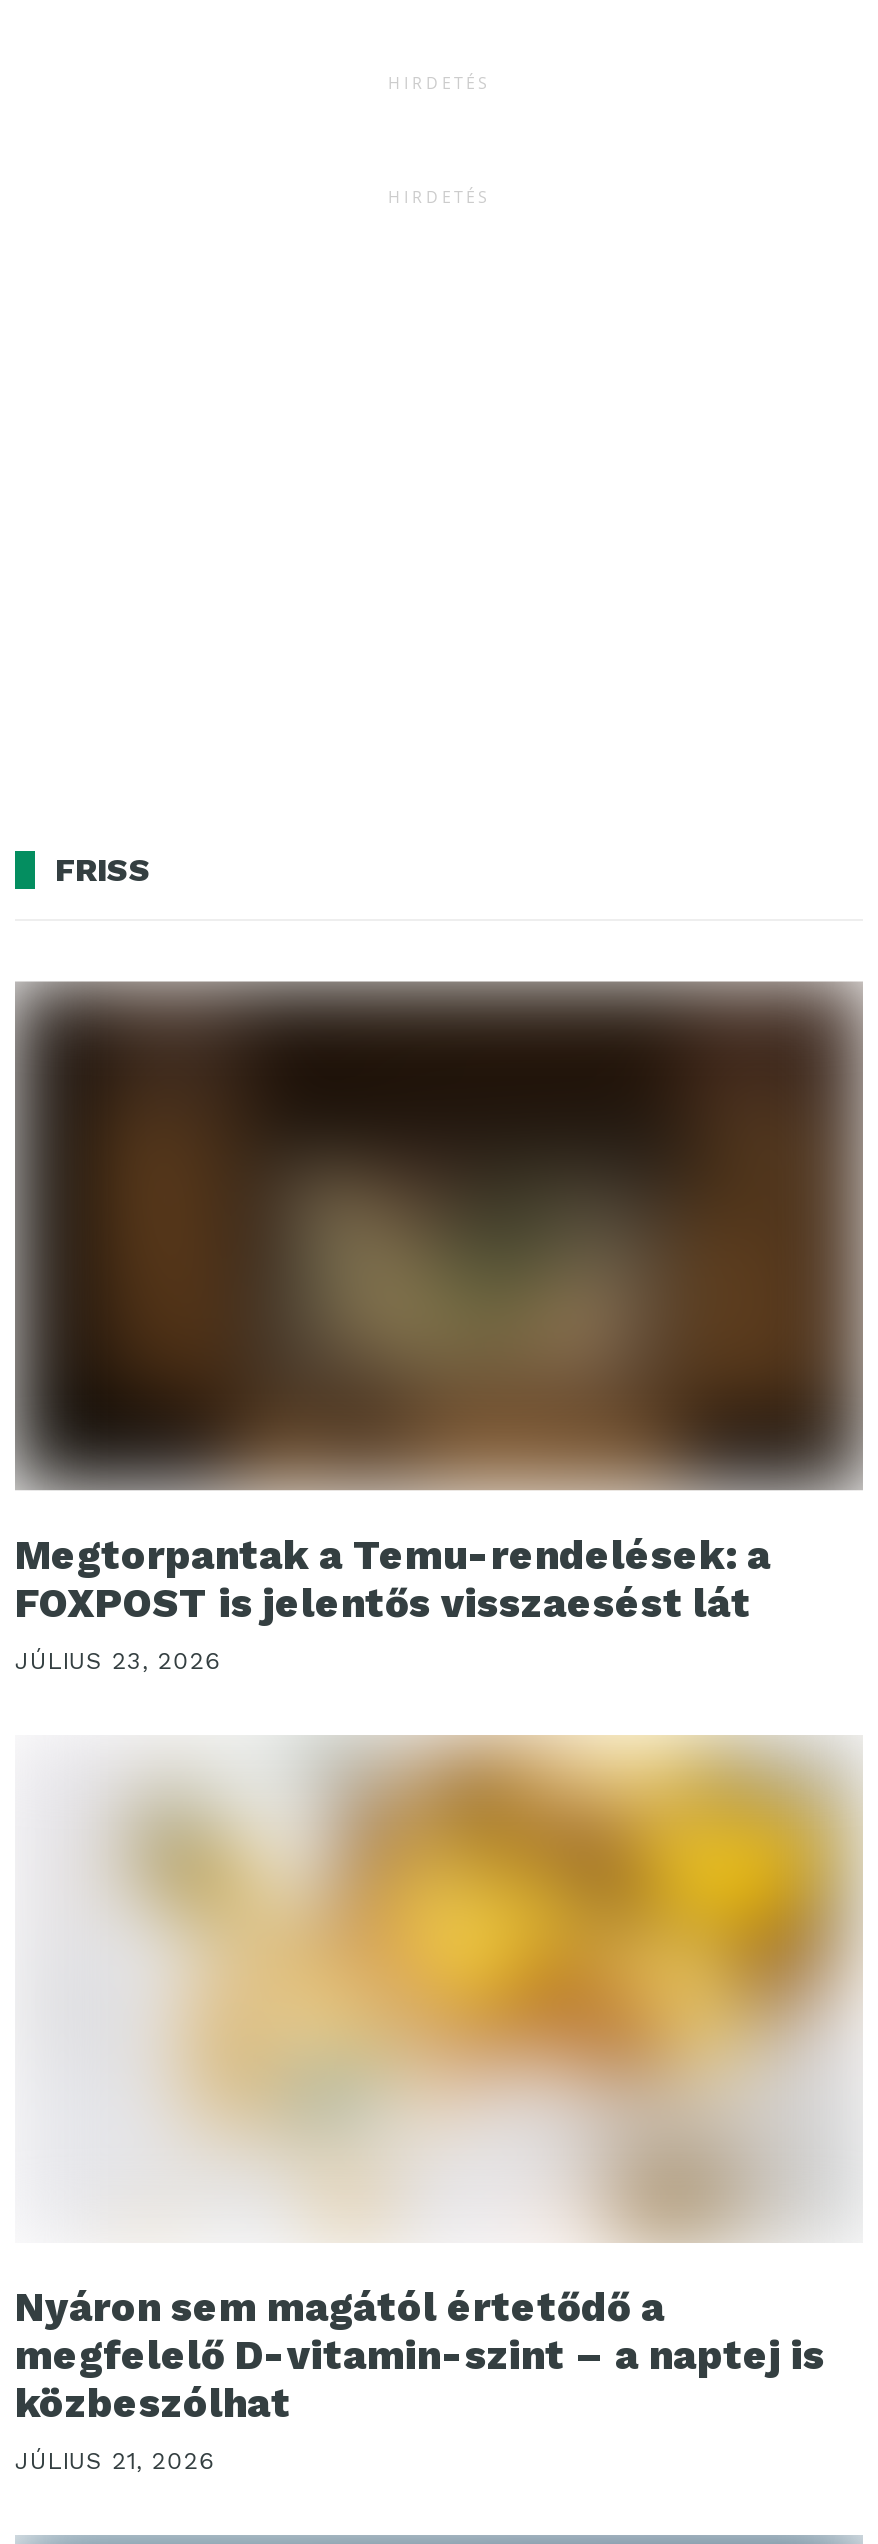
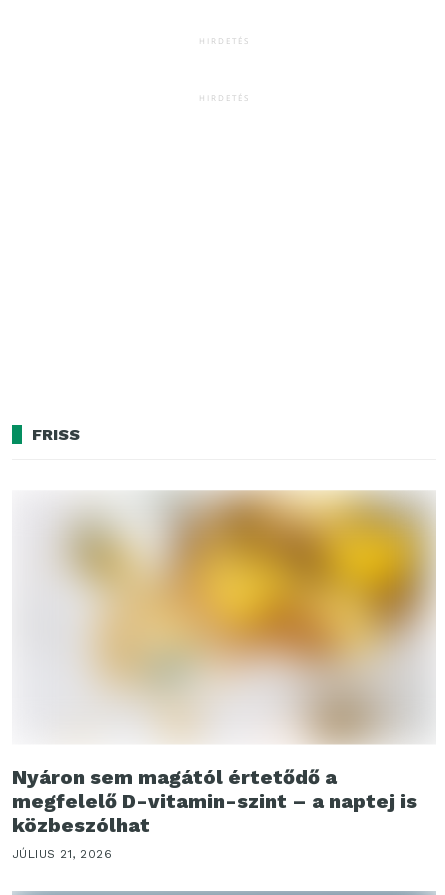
[13,979,863,1674] [image] | Megtorpantak a Temu-rendelések: a | FOXPOST is jelentős visszaesést lát | JÚLIUS 23, 2026 -> none

